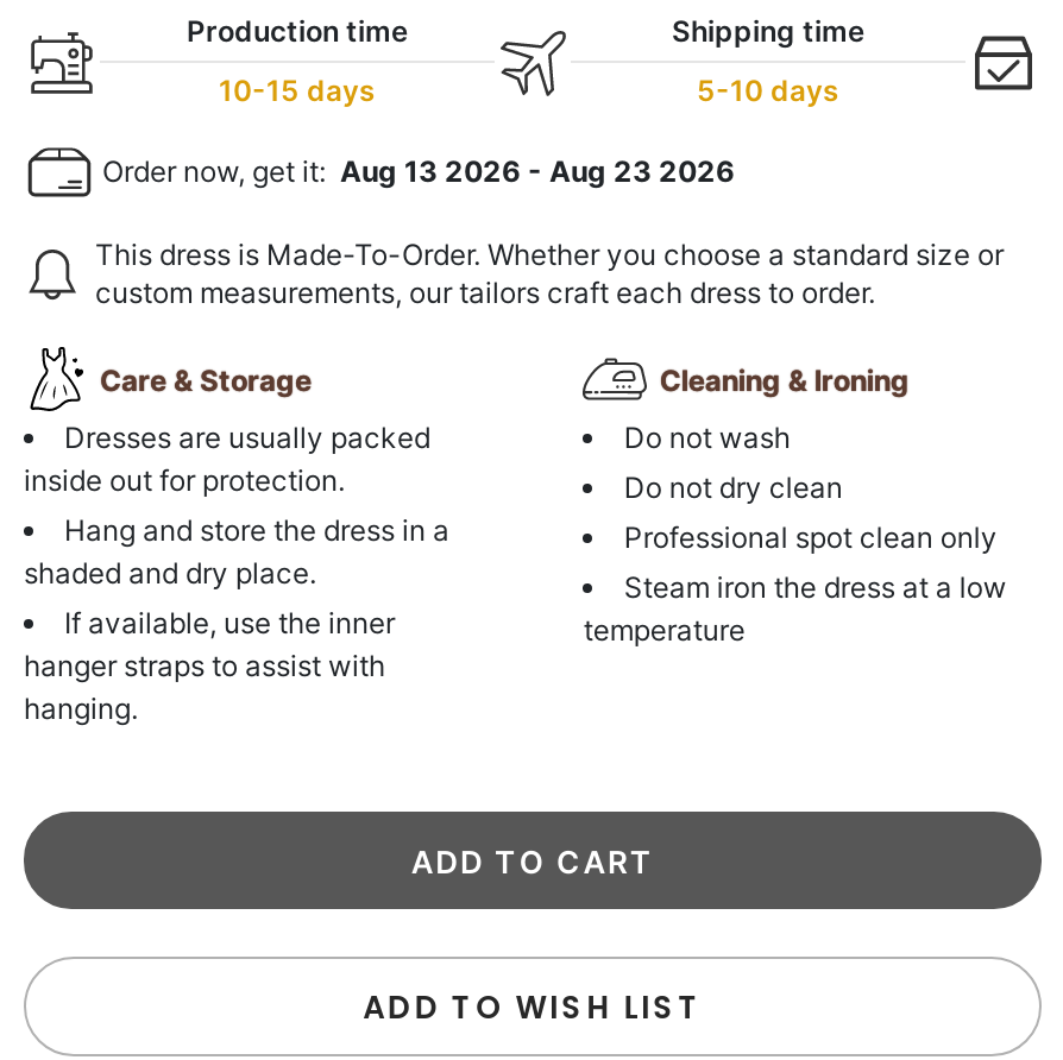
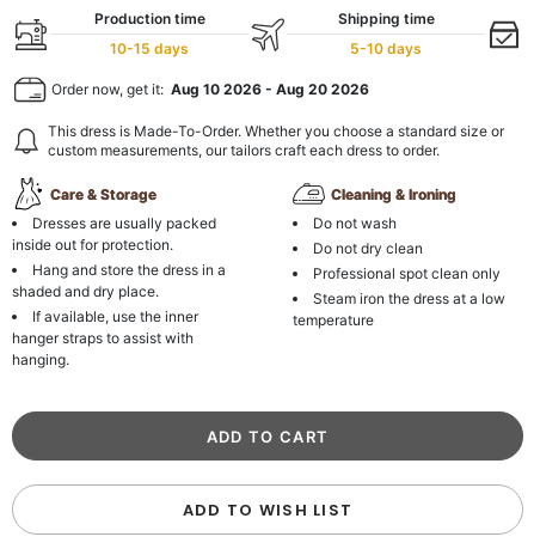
[95,153,735,189] Order now, get it: Aug 13 2026 - Aug 23 2026 -> [48,80,369,98] Order now, get it: Aug 10 2026 - Aug 20 2026

